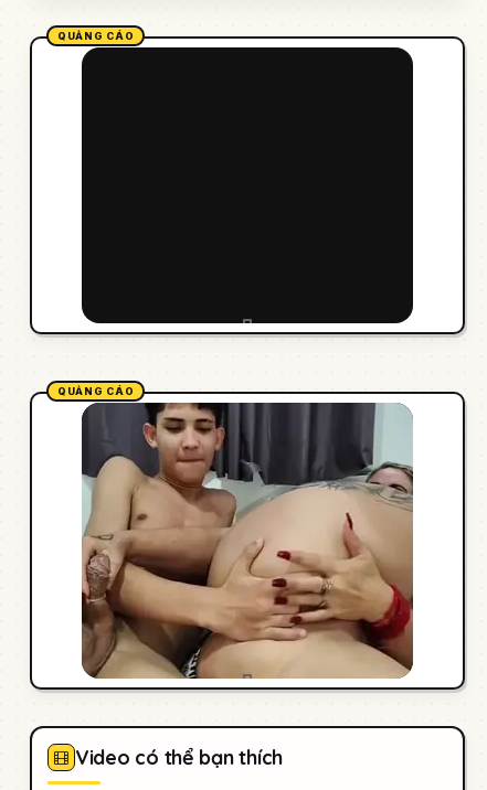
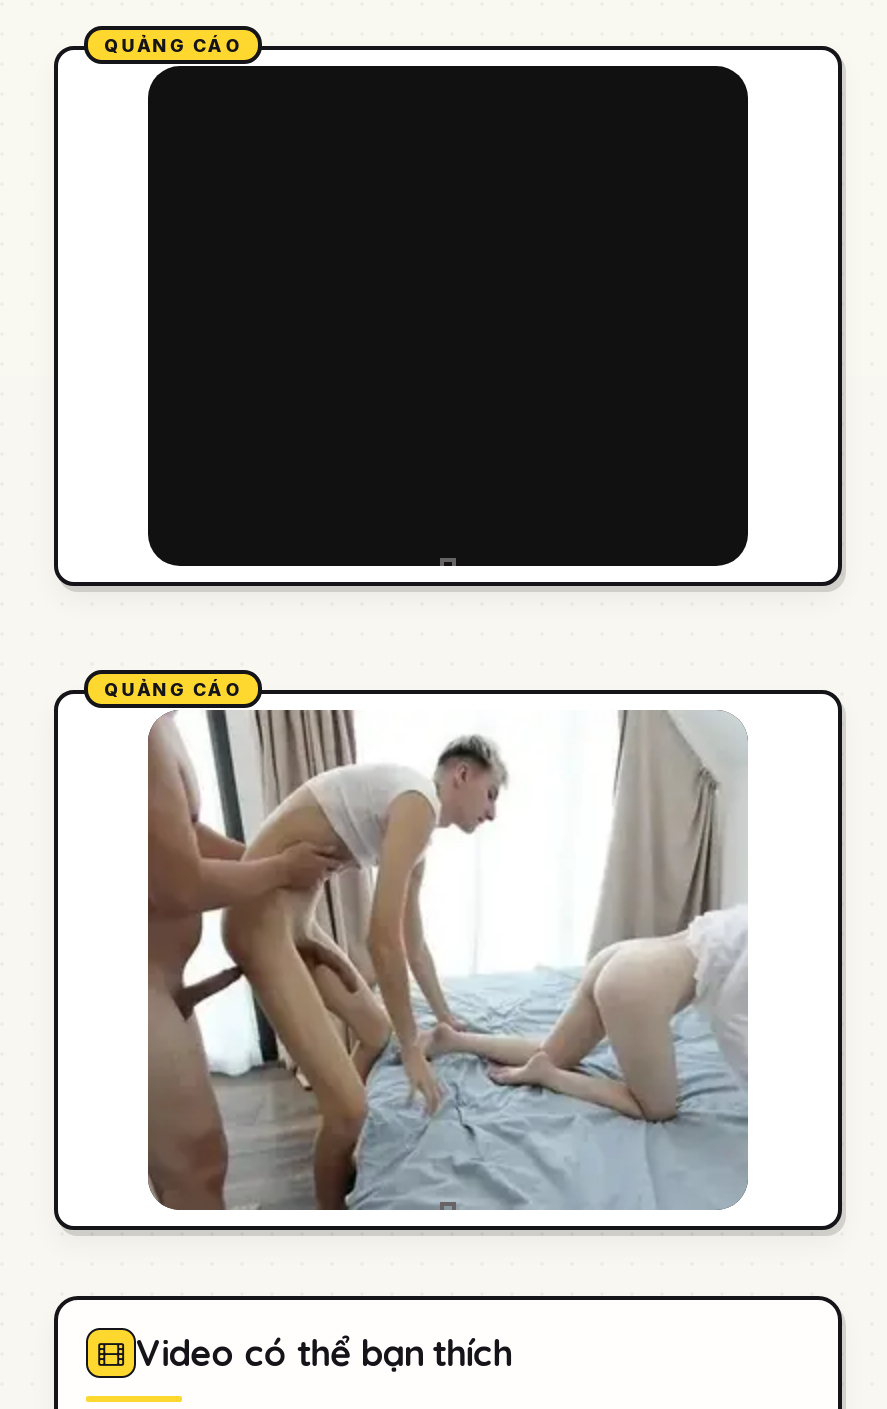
[81,402,414,680] [image] -> [146,708,748,1210] [image]

